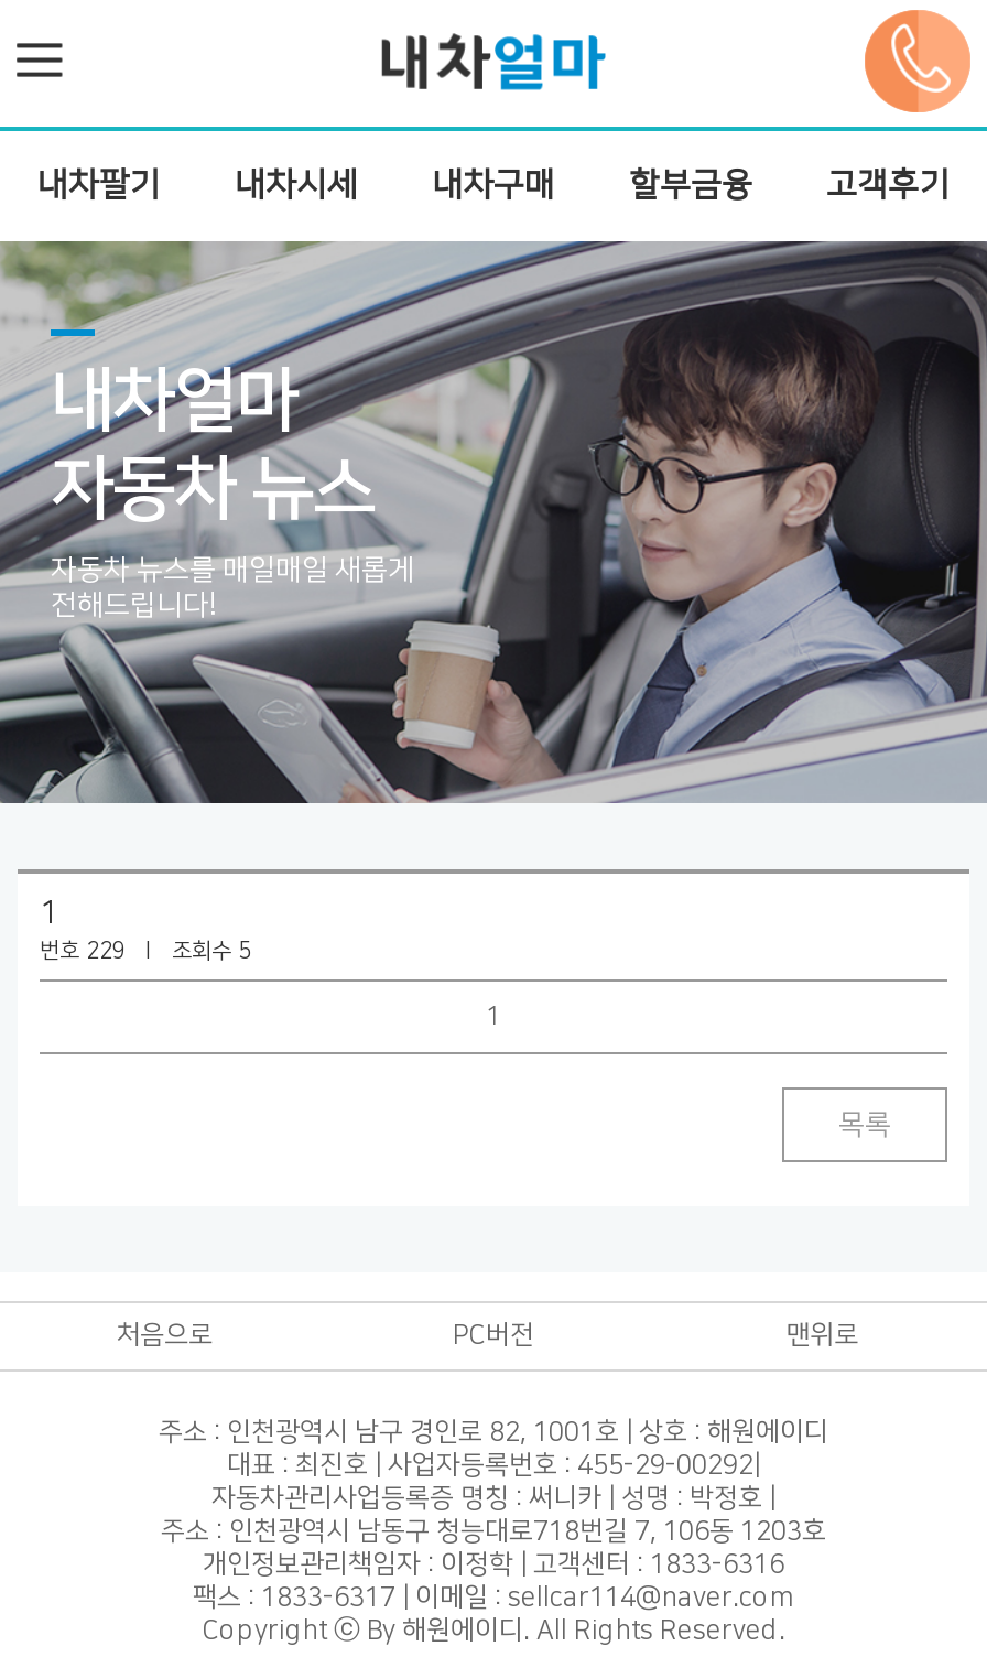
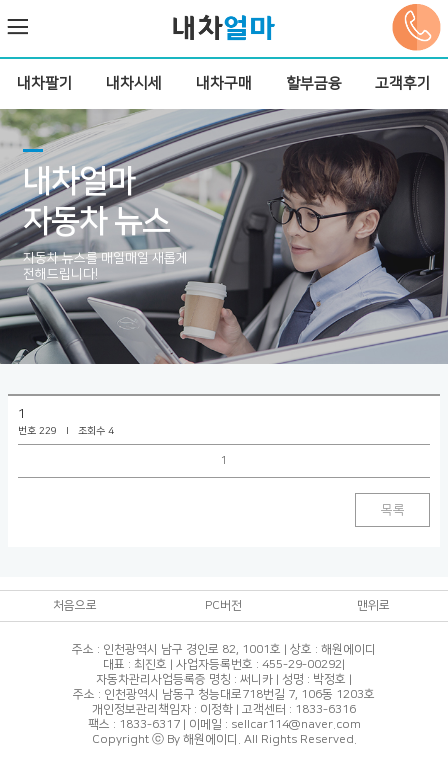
[40,938,251,964] 번호 229 l 조회수 5 -> [18,425,114,437] 번호 229 l 조회수 4

